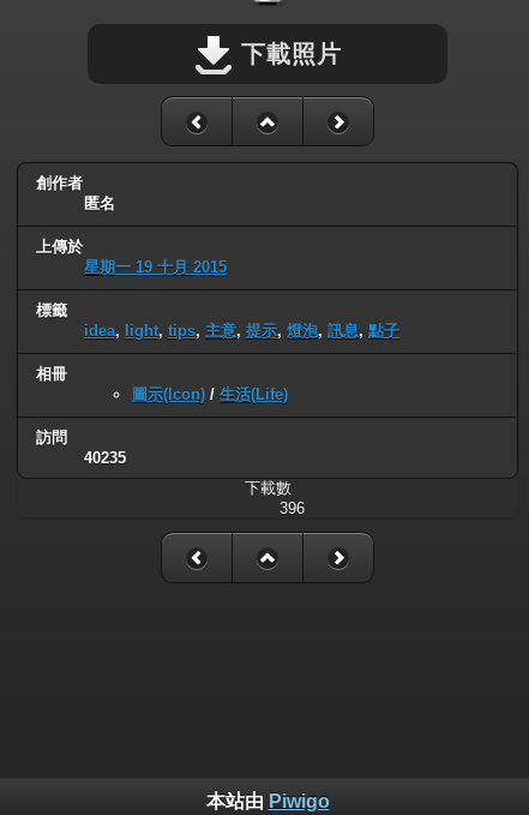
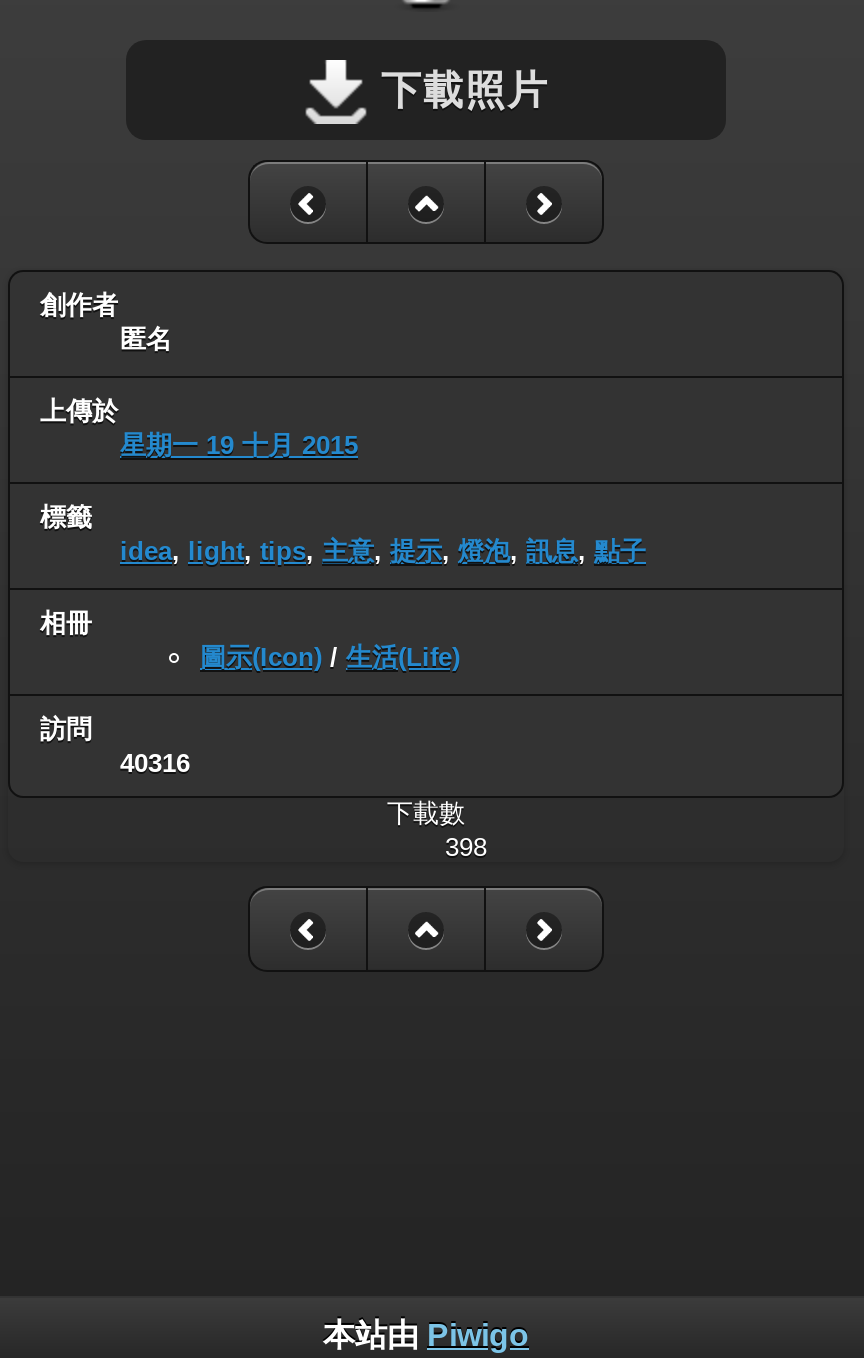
[84,448,126,466] 40235 -> [120,747,190,777] 40316
[279,499,304,517] 396 -> [445,831,487,861] 398

